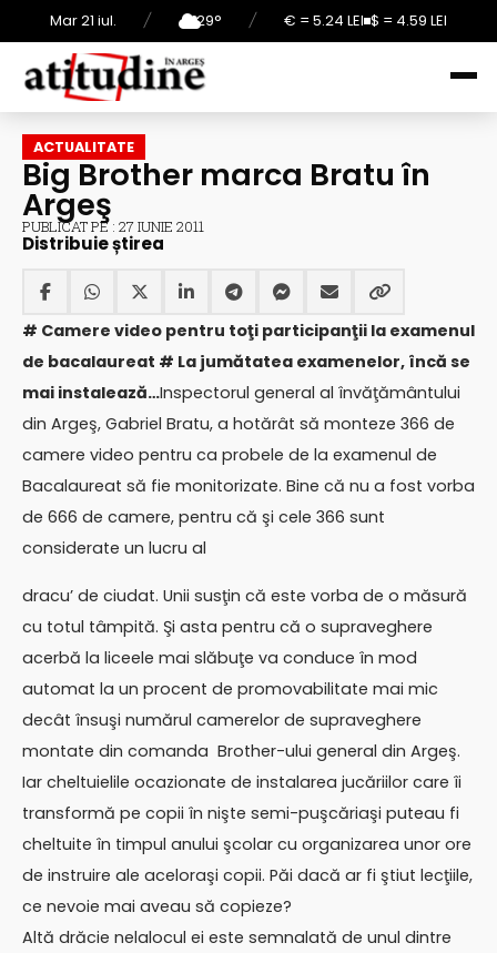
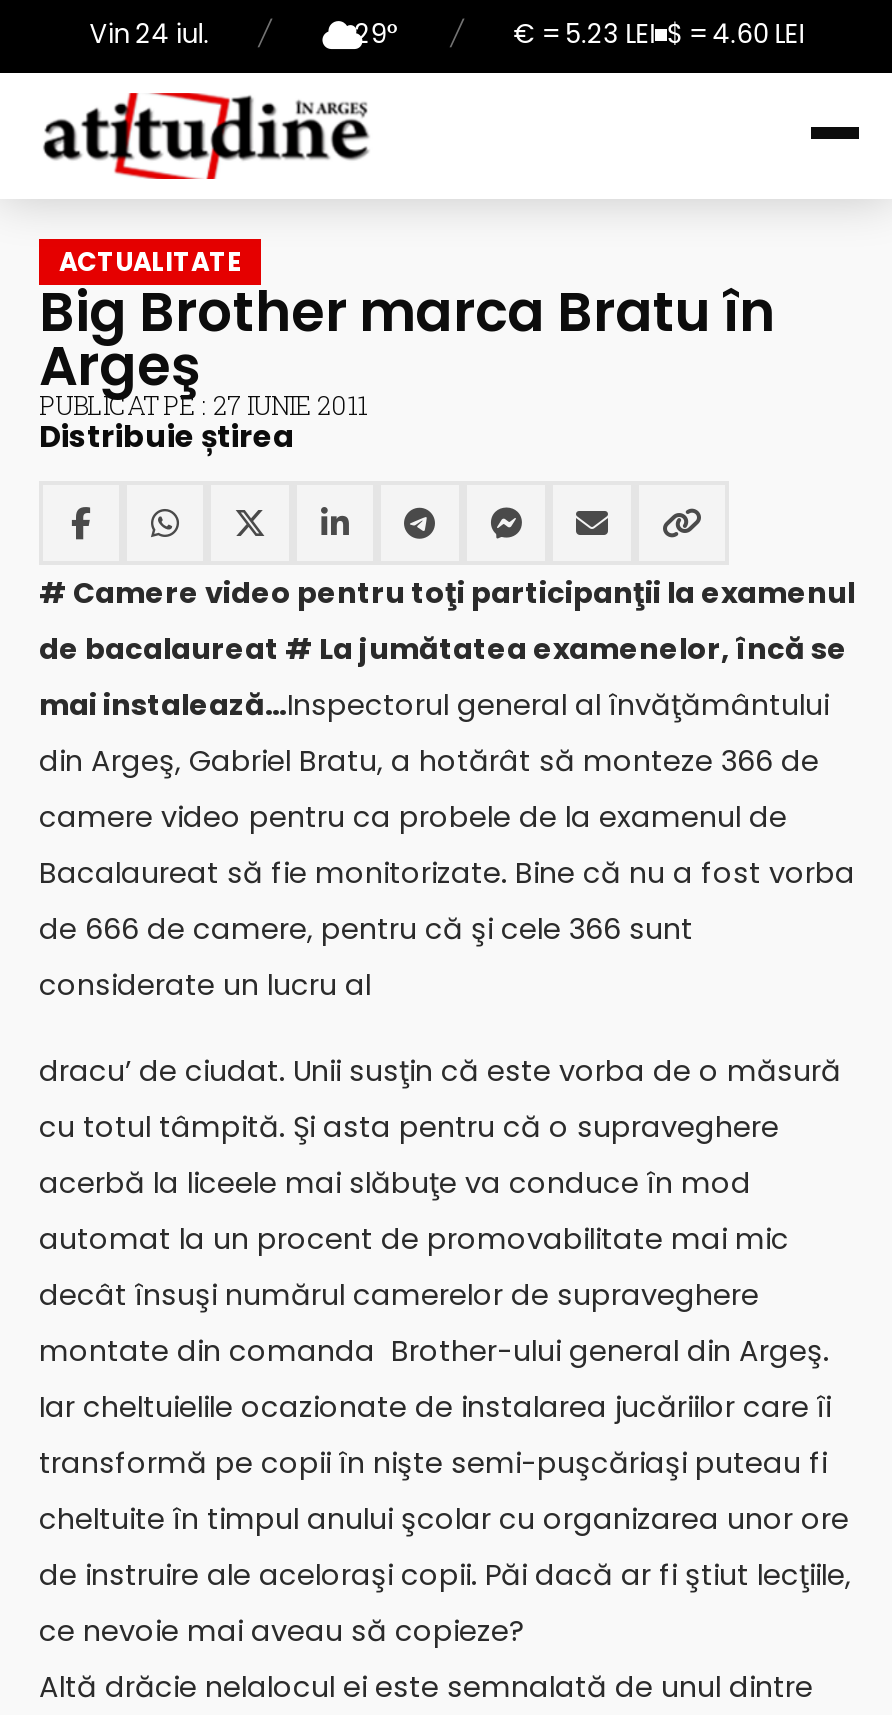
[50,10,117,31] Mar 21 iul. -> [89,15,209,53] Vin 24 iul.
[284,10,447,31] € = 5.24 LEI $ = 4.59 LEI -> [513,15,805,53] € = 5.23 LEI $ = 4.60 LEI

